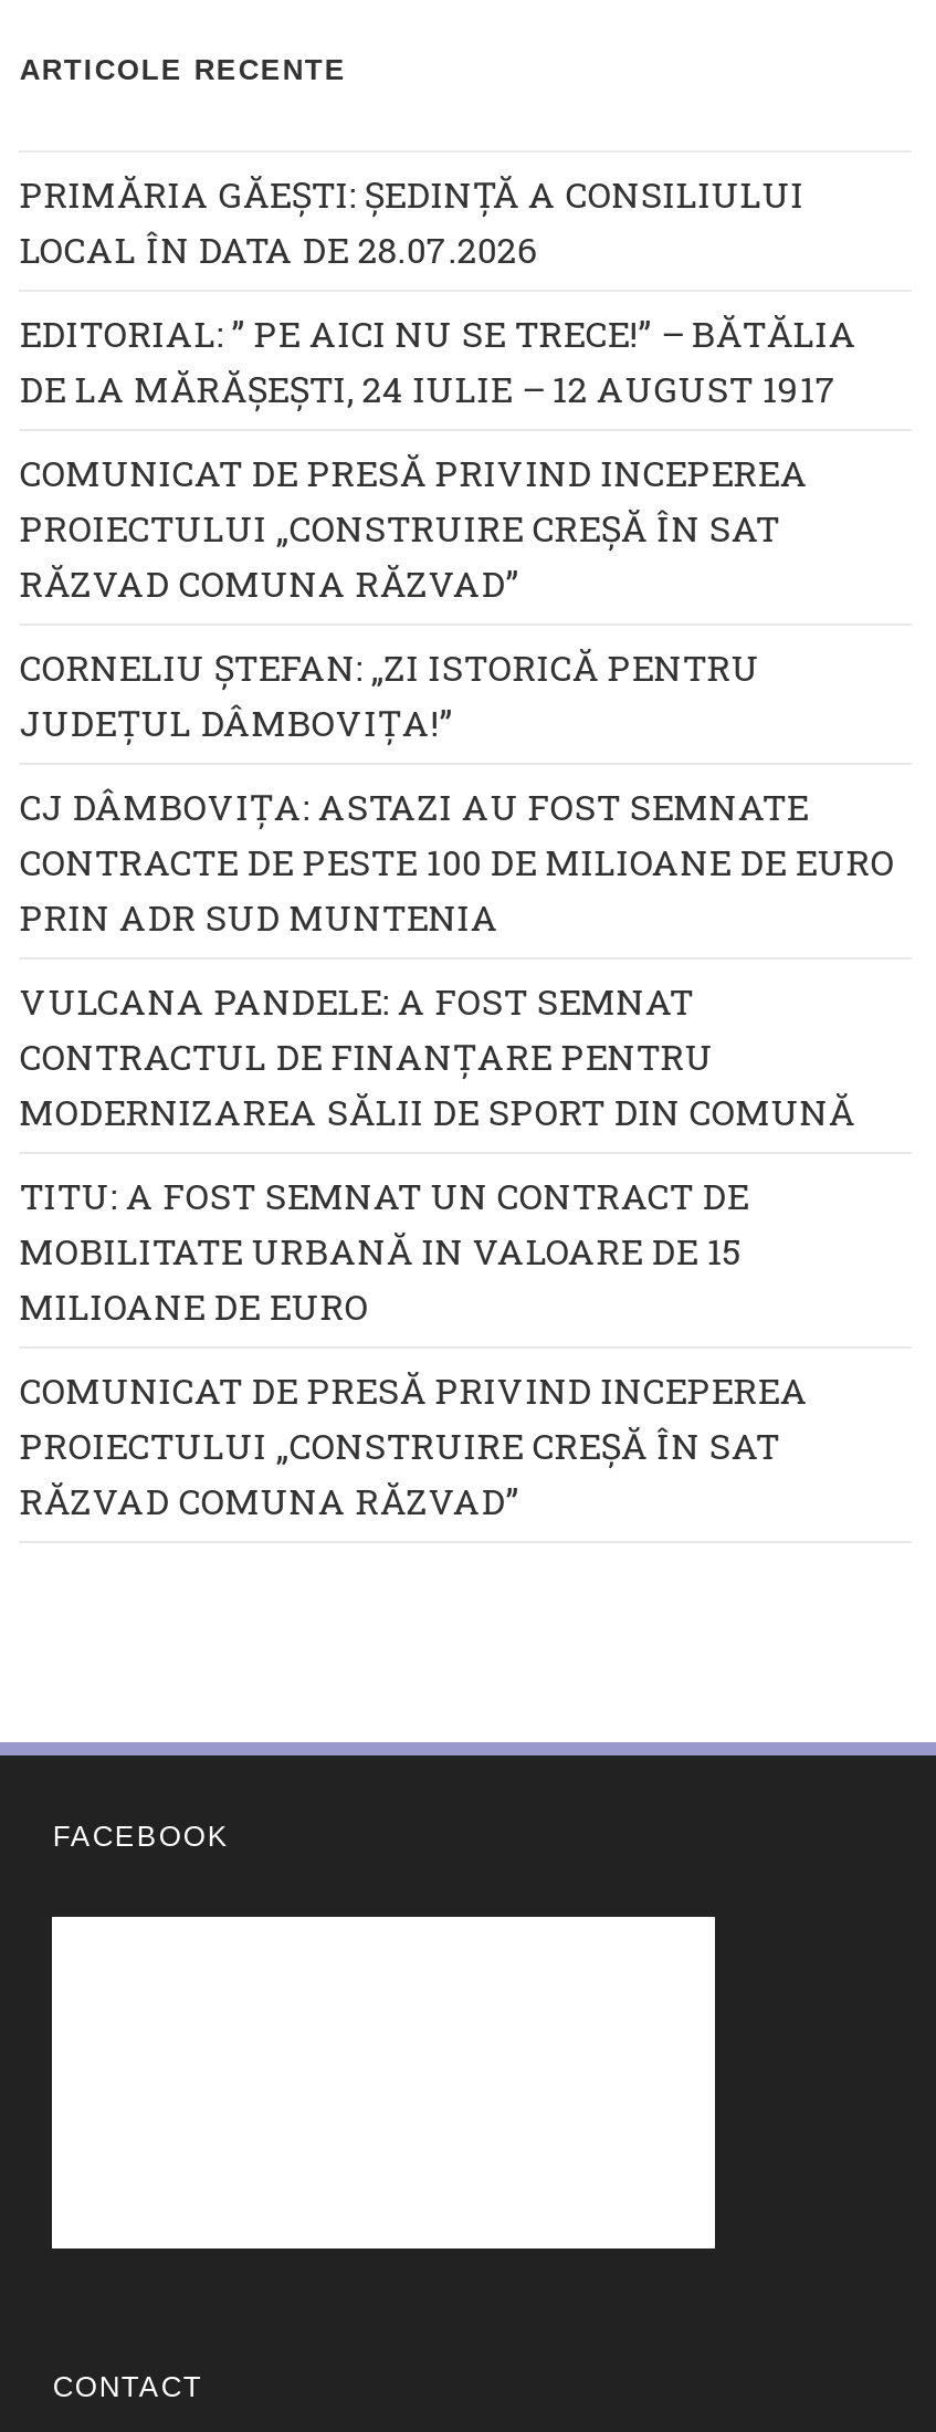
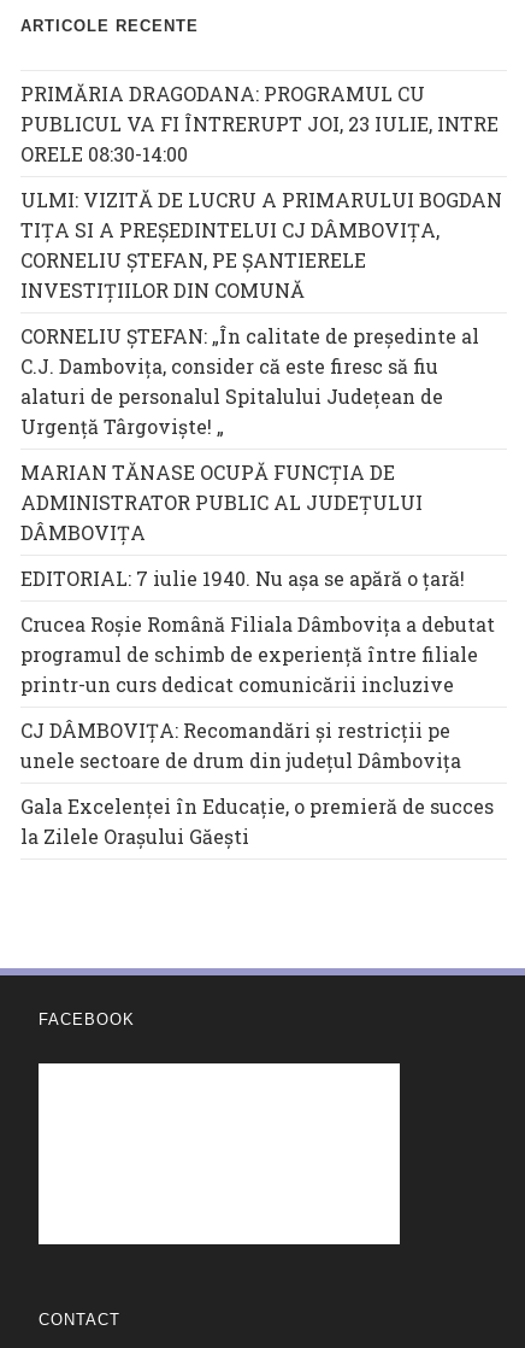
[20,171,804,273] PRIMĂRIA GĂEȘTI: ȘEDINȚĂ A CONSILIULUI | LOCAL ÎN DATA DE 28.07.2026 -> [21,81,499,167] PRIMĂRIA DRAGODANA: PROGRAMUL CU | PUBLICUL VA FI ÎNTRERUPT JOI, 23 IULIE, INTRE | ORELE 08:30-14:00
[20,310,857,412] EDITORIAL: ” PE AICI NU SE TRECE!” – BĂTĂLIA | DE LA MĂRĂȘEȘTI, 24 IULIE – 12 AUGUST 1917 -> [21,187,503,303] ULMI: VIZITĂ DE LUCRU A PRIMARULUI BOGDAN | TIȚA SI A PREȘEDINTELUI CJ DÂMBOVIȚA, | CORNELIU ȘTEFAN, PE ȘANTIERELE | INVESTIȚIILOR DIN COMUNĂ
[20,449,809,606] COMUNICAT DE PRESĂ PRIVIND INCEPEREA | PROIECTULUI „CONSTRUIRE CREȘĂ ÎN SAT | RĂZVAD COMUNA RĂZVAD” -> [21,323,480,439] CORNELIU ȘTEFAN: „În calitate de președinte al | C.J. Dambovița, consider că este firesc să fiu | alaturi de personalul Spitalului Județean de | Urgență Târgoviște! „
[20,644,760,746] CORNELIU ȘTEFAN: „ZI ISTORICĂ PENTRU | JUDEȚUL DÂMBOVIŢA!” -> [21,460,423,545] MARIAN TĂNASE OCUPĂ FUNCȚIA DE | ADMINISTRATOR PUBLIC AL JUDEȚULUI | DÂMBOVIȚA
[20,783,895,940] CJ DÂMBOVIȚA: ASTAZI AU FOST SEMNATE | CONTRACTE DE PESTE 100 DE MILIOANE DE EURO | PRIN ADR SUD MUNTENIA -> [21,566,465,591] EDITORIAL: 7 iulie 1940. Nu aşa se apără o ţară!
[20,978,855,1135] VULCANA PANDELE: A FOST SEMNAT | CONTRACTUL DE FINANȚARE PENTRU | MODERNIZAREA SĂLII DE SPORT DIN COMUNĂ -> [21,612,495,697] Crucea Roșie Română Filiala Dâmbovița a debutat | programul de schimb de experiență între filiale | printr-un curs dedicat comunicării incluzive
[20,1172,749,1329] TITU: A FOST SEMNAT UN CONTRACT DE | MOBILITATE URBANĂ IN VALOARE DE 15 | MILIOANE DE EURO -> [21,718,462,773] CJ DÂMBOVIȚA: Recomandări și restricții pe | unele sectoare de drum din județul Dâmbovița
[20,1367,809,1524] COMUNICAT DE PRESĂ PRIVIND INCEPEREA | PROIECTULUI „CONSTRUIRE CREȘĂ ÎN SAT | RĂZVAD COMUNA RĂZVAD” -> [21,794,494,849] Gala Excelenței în Educație, o premieră de succes | la Zilele Orașului Găești

